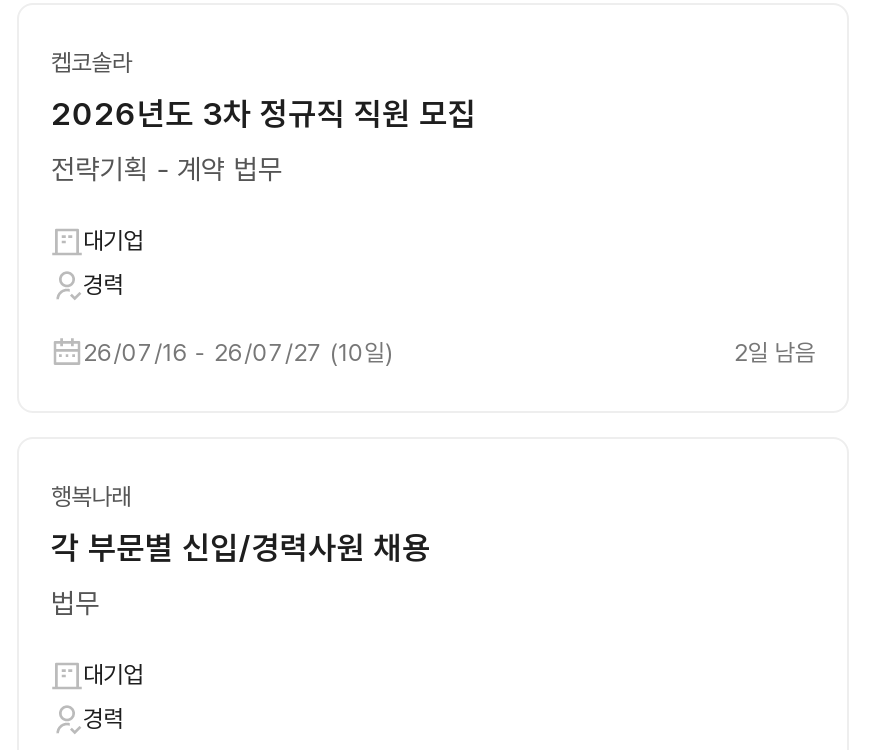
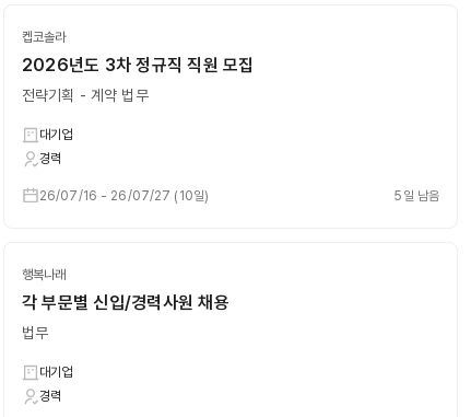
[734,339,815,367] 2일 남음 -> [394,188,439,204] 5일 남음

